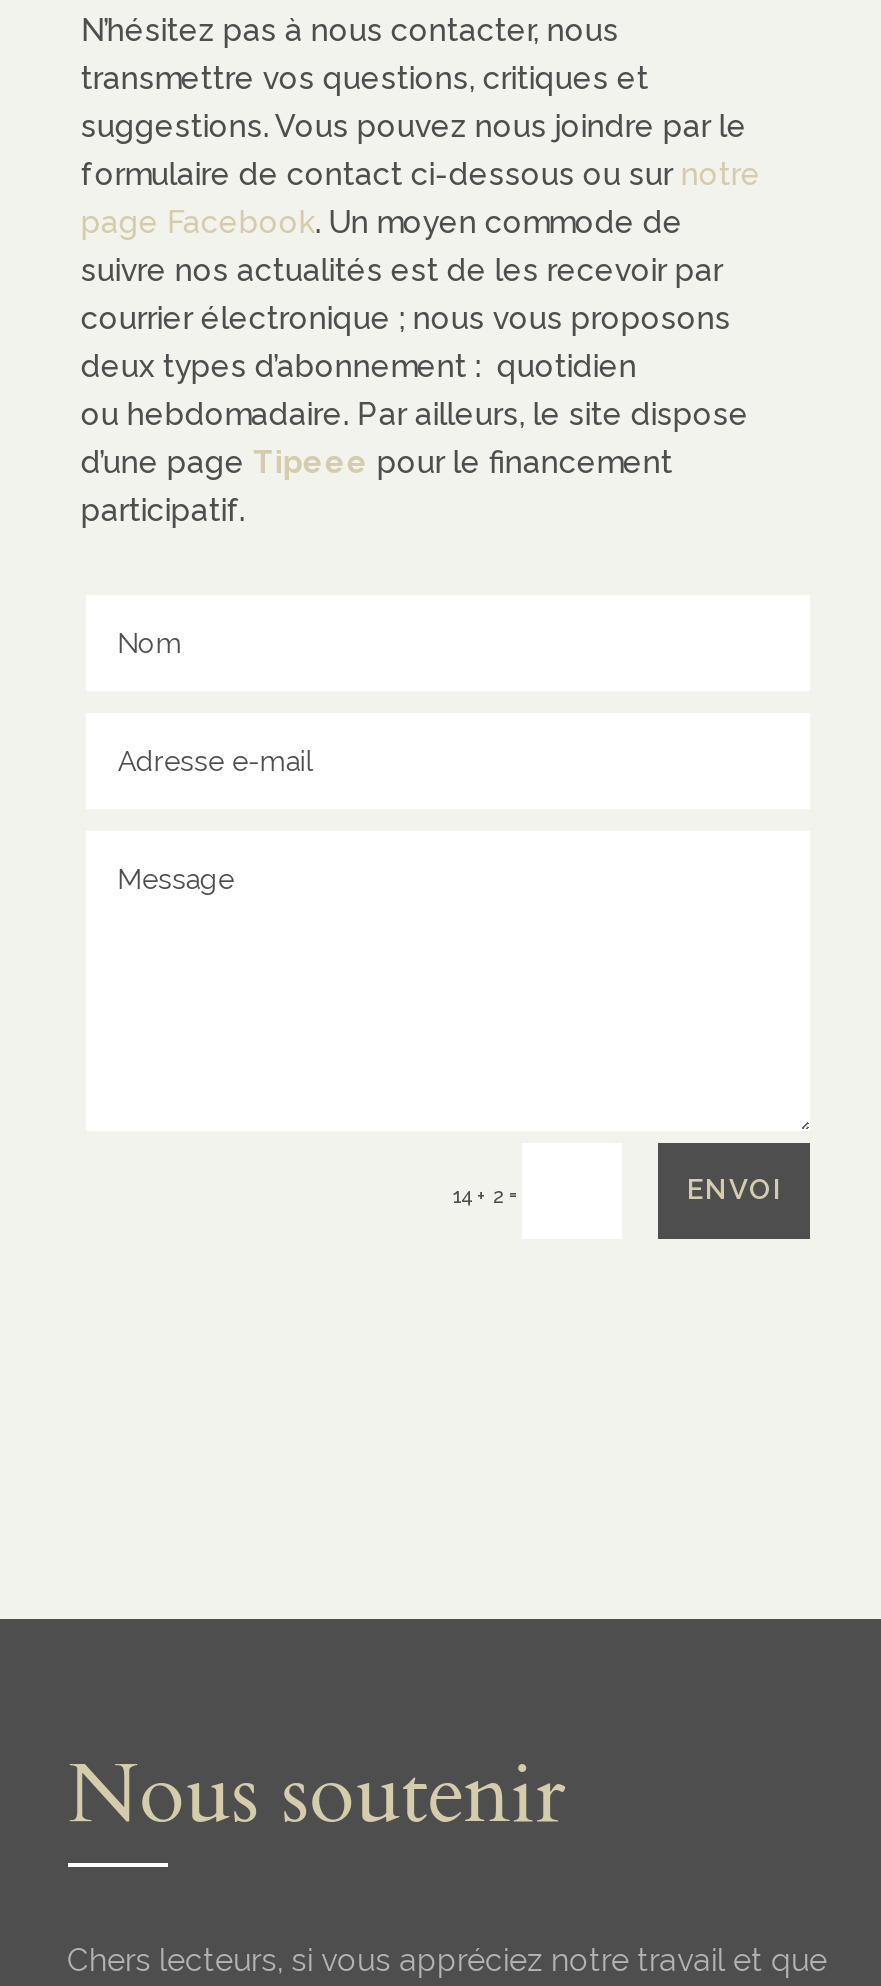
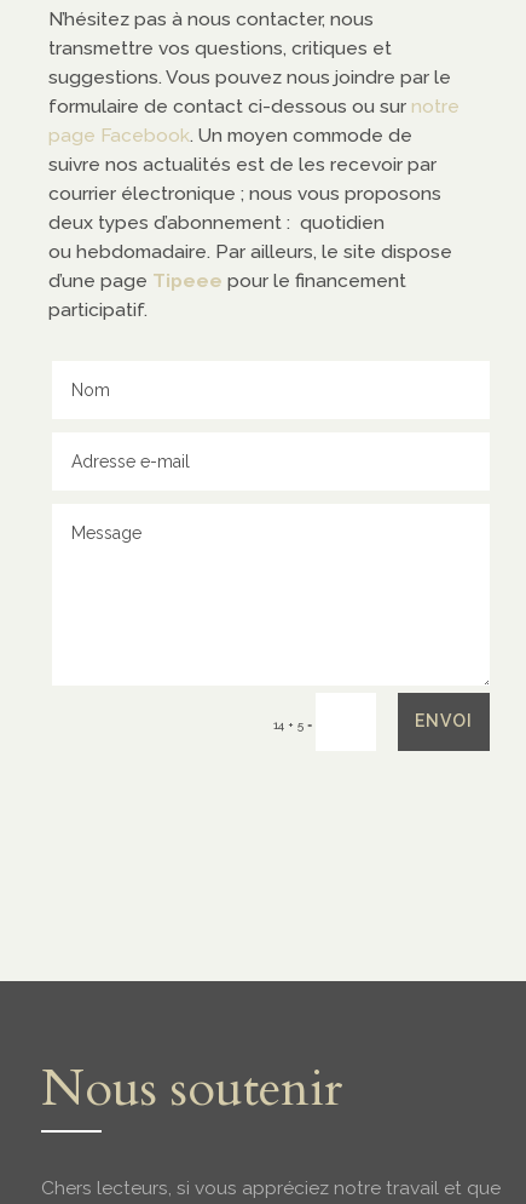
[453,1182,523,1206] 14 + 2 = -> [274,717,316,731] 14 + 5 =

